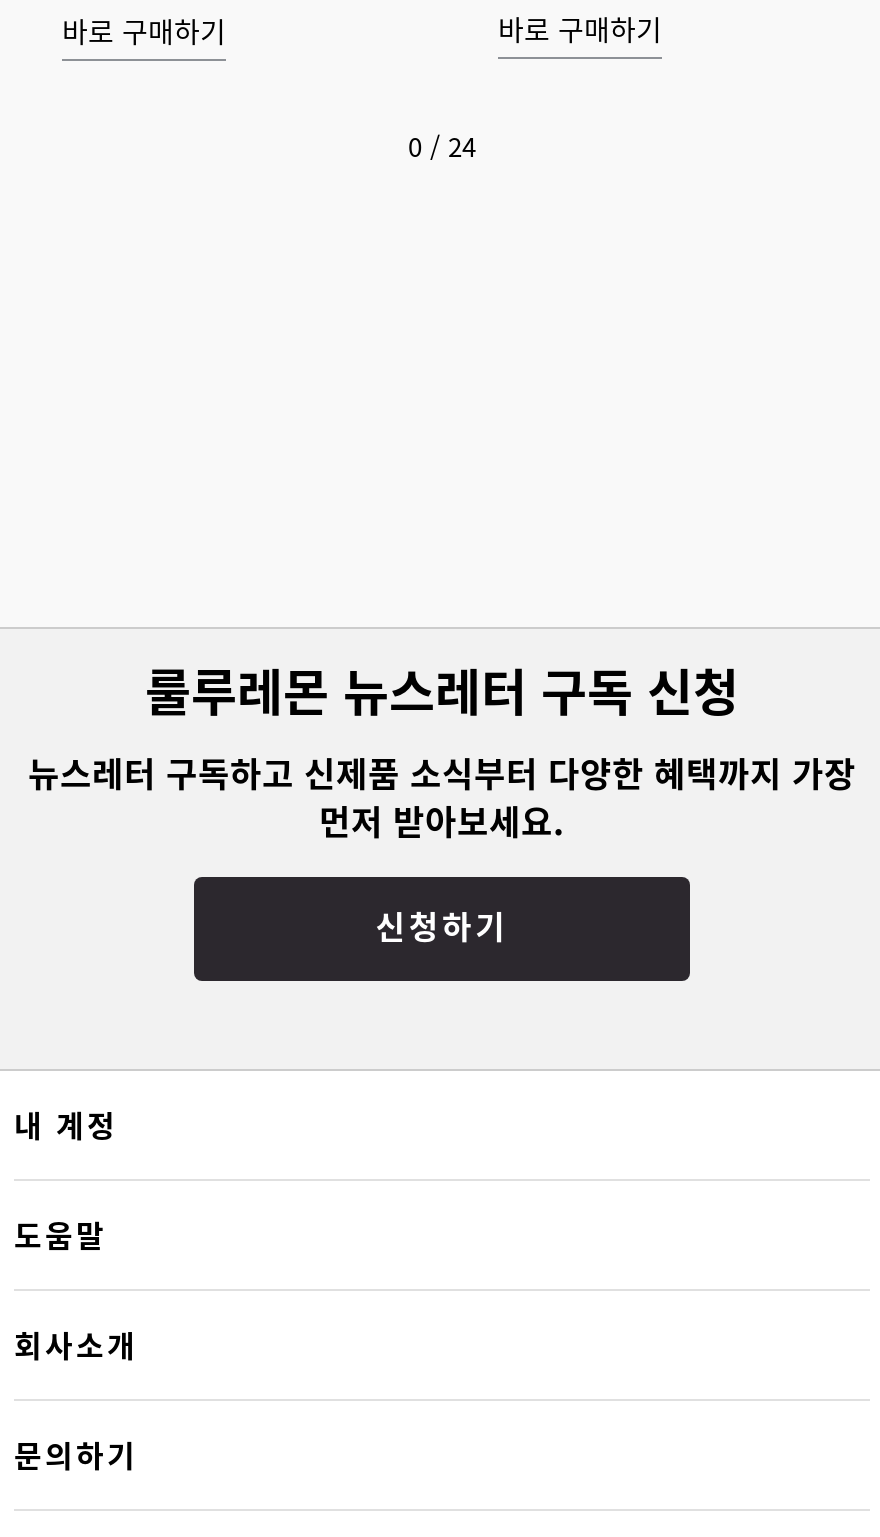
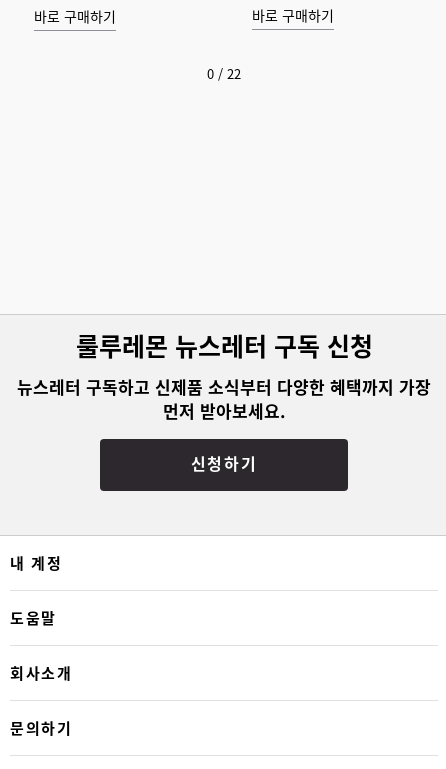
[408,127,476,165] 0 / 24 -> [207,64,241,83] 0 / 22

